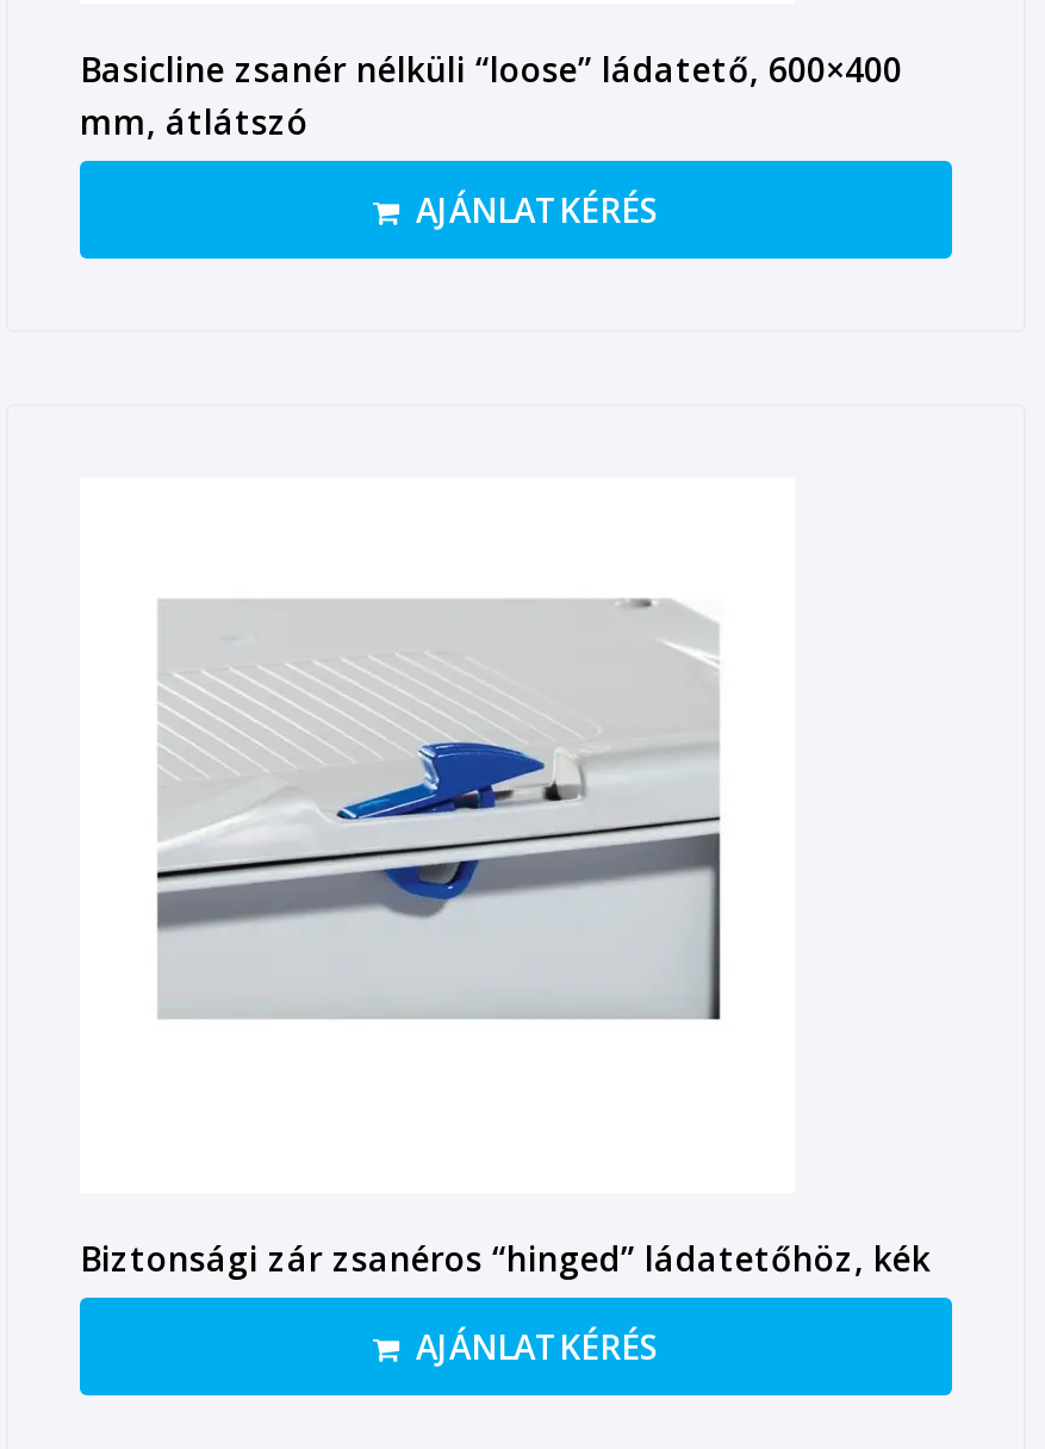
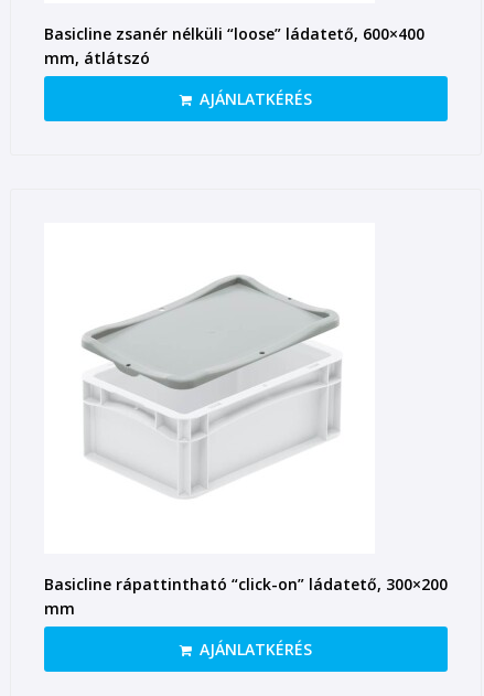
[154,592,723,1021] [image] -> [80,275,341,473] [image]
[80,1235,931,1281] Biztonsági zár zsanéros “hinged” ládatetőhöz, kék -> [44,573,448,619] Basicline rápattintható “click-on” ládatető, 300×200 | mm

